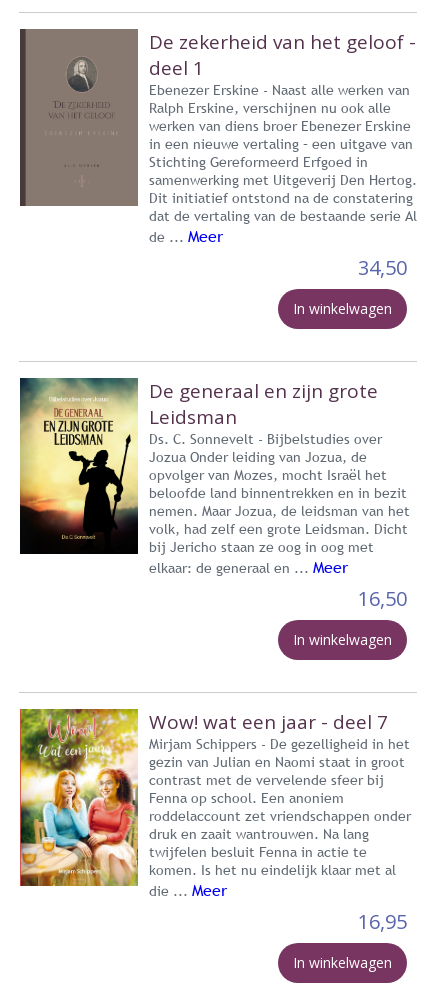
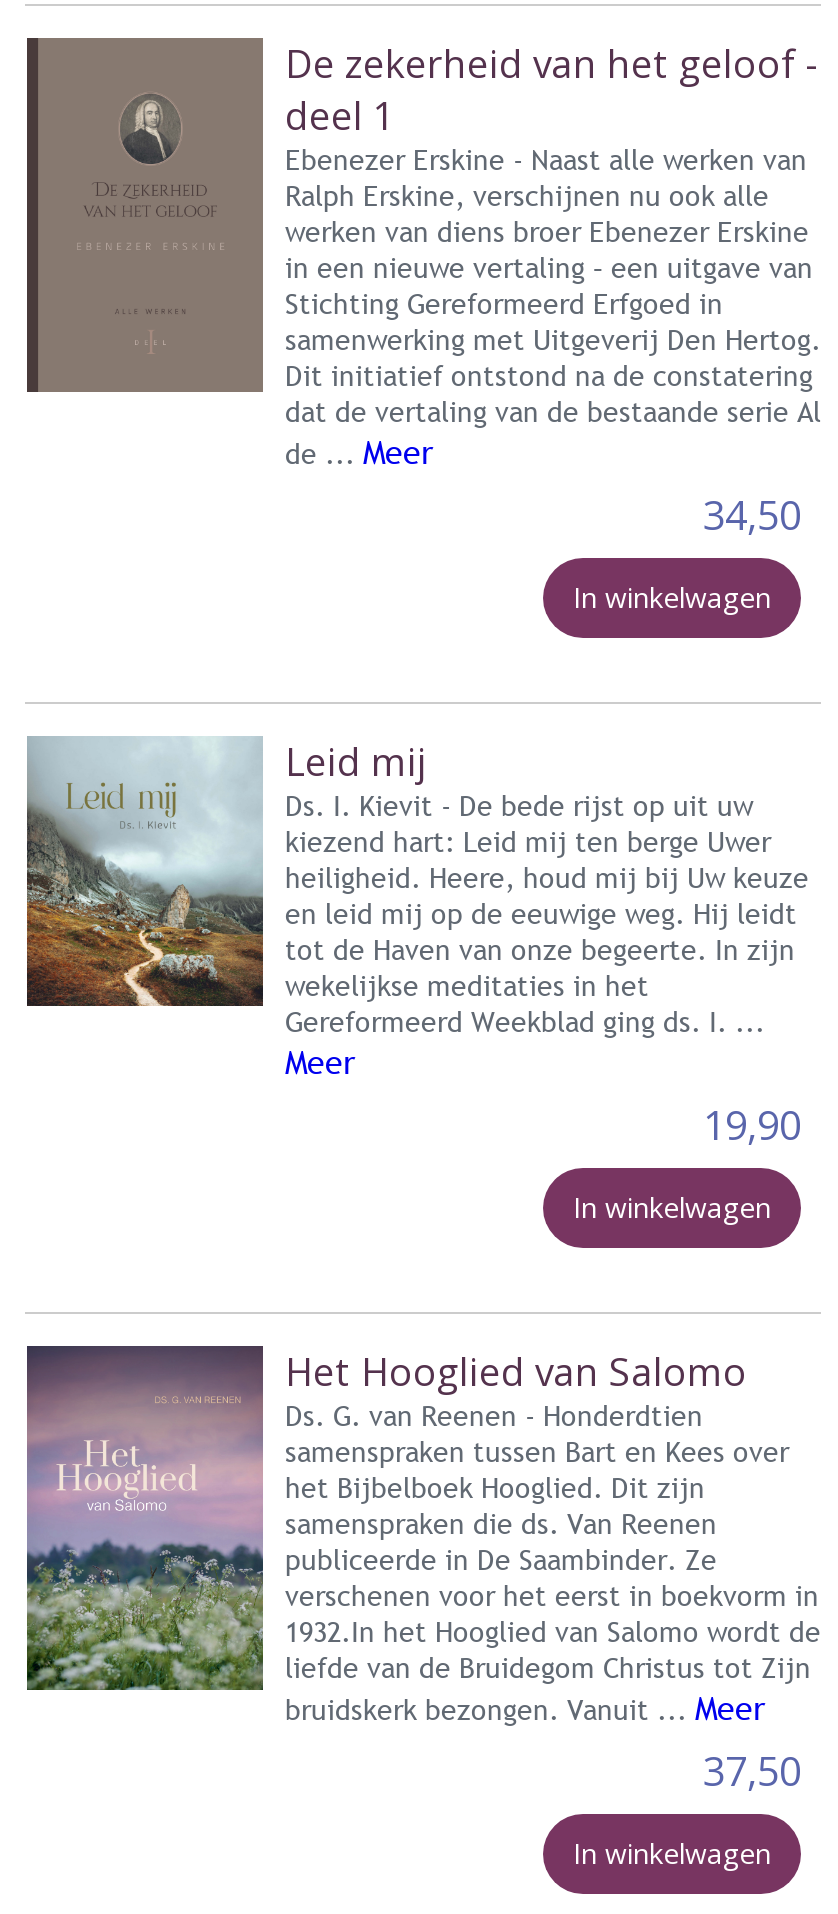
[19,377,410,612] [image] | De generaal en zijn grote | Leidsman | Ds. C. Sonnevelt - Bijbelstudies over | Jozua Onder leiding van Jozua, de | opvolger van Mozes, mocht Israël het | beloofde land binnentrekken en in bezit | nemen. Maar Jozua, de leidsman van het | volk, had zelf een grote Leidsman. Dicht | bij Jericho staan ze oog in oog met | elkaar: de generaal en ... Meer | 16,50 -> [25,735,809,1151] [image] | Leid mij | Ds. I. Kievit - De bede rijst op uit uw | kiezend hart: Leid mij ten berge Uwer | heiligheid. Heere, houd mij bij Uw keuze | en leid mij op de eeuwige weg. Hij leidt | tot de Haven van onze begeerte. In zijn | wekelijkse meditaties in het | Gereformeerd Weekblad ging ds. I. ... | Meer | 19,90
[19,708,411,935] [image] | Wow! wat een jaar - deel 7 | Mirjam Schippers - De gezelligheid in het | gezin van Julian en Naomi staat in groot | contrast met de vervelende sfeer bij | Fenna op school. Een anoniem | roddelaccount zet vriendschappen onder | druk en zaait wantrouwen. Na lang | twijfelen besluit Fenna in actie te | komen. Is het nu eindelijk klaar met al | die ... Meer | 16,95 -> [25,1344,821,1797] [image] | Het Hooglied van Salomo | Ds. G. van Reenen - Honderdtien | samenspraken tussen Bart en Kees over | het Bijbelboek Hooglied. Dit zijn | samenspraken die ds. Van Reenen | publiceerde in De Saambinder. Ze | verschenen voor het eerst in boekvorm in | 1932.In het Hooglied van Salomo wordt de | liefde van de Bruidegom Christus tot Zijn | bruidskerk bezongen. Vanuit ... Meer | 37,50

